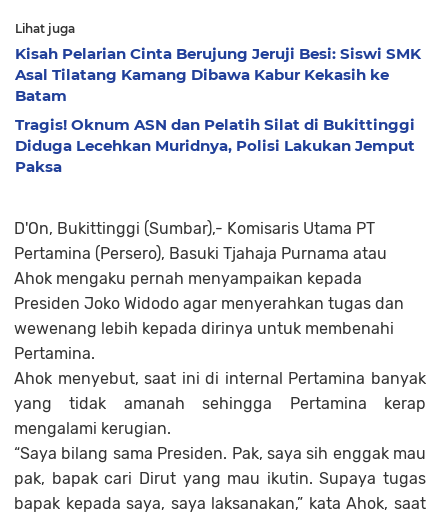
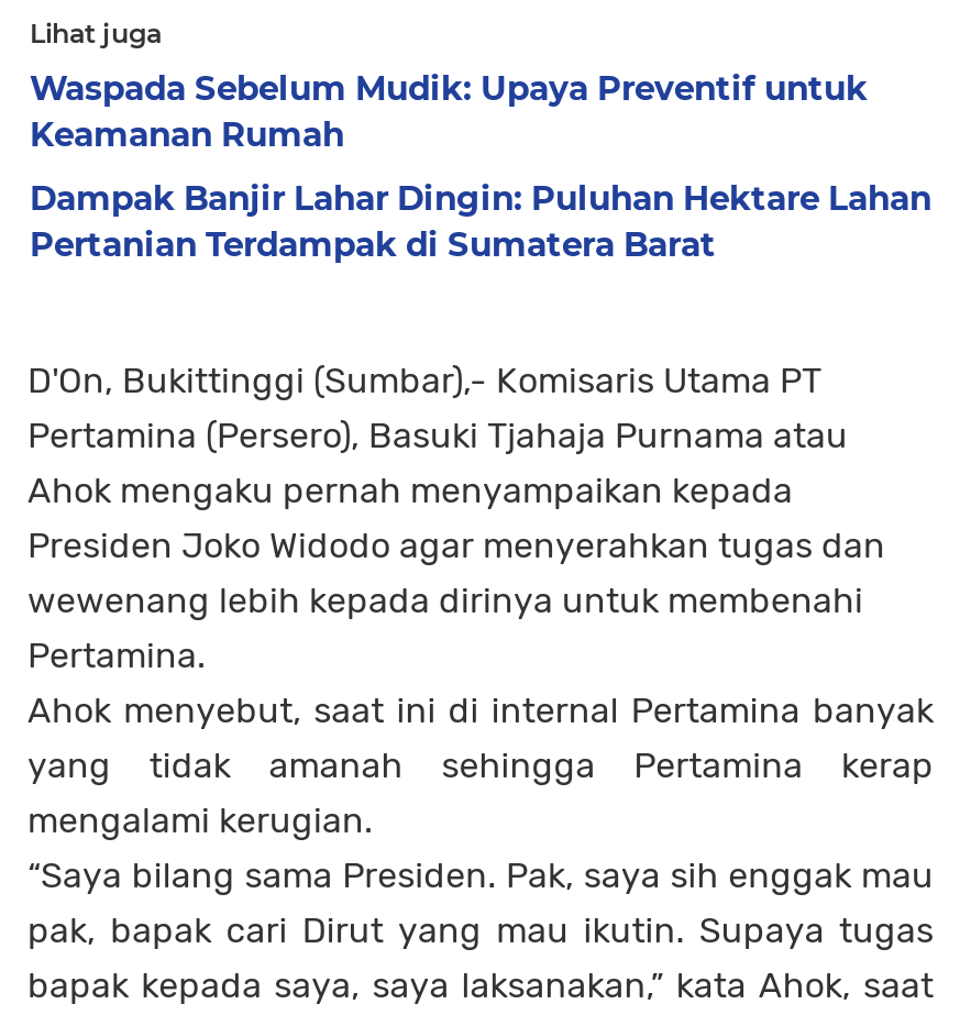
[15,44,421,105] Kisah Pelarian Cinta Berujung Jeruji Besi: Siswi SMK | Asal Tilatang Kamang Dibawa Kabur Kekasih ke | Batam -> [30,67,868,155] Waspada Sebelum Mudik: Upaya Preventif untuk | Keamanan Rumah
[15,115,415,176] Tragis! Oknum ASN dan Pelatih Silat di Bukittinggi | Diduga Lecehkan Muridnya, Polisi Lakukan Jemput | Paksa -> [30,177,931,265] Dampak Banjir Lahar Dingin: Puluhan Hektare Lahan | Pertanian Terdampak di Sumatera Barat

